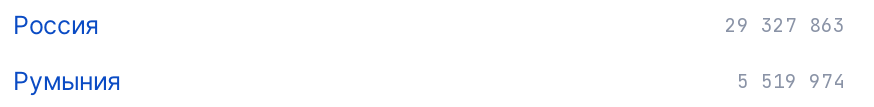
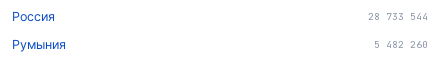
[725,12,845,38] 29 327 863 -> [368,10,428,23] 28 733 544
[737,68,845,94] 5 519 974 -> [374,38,428,51] 5 482 260

